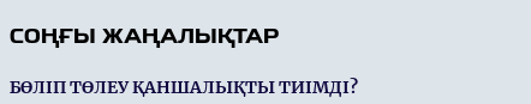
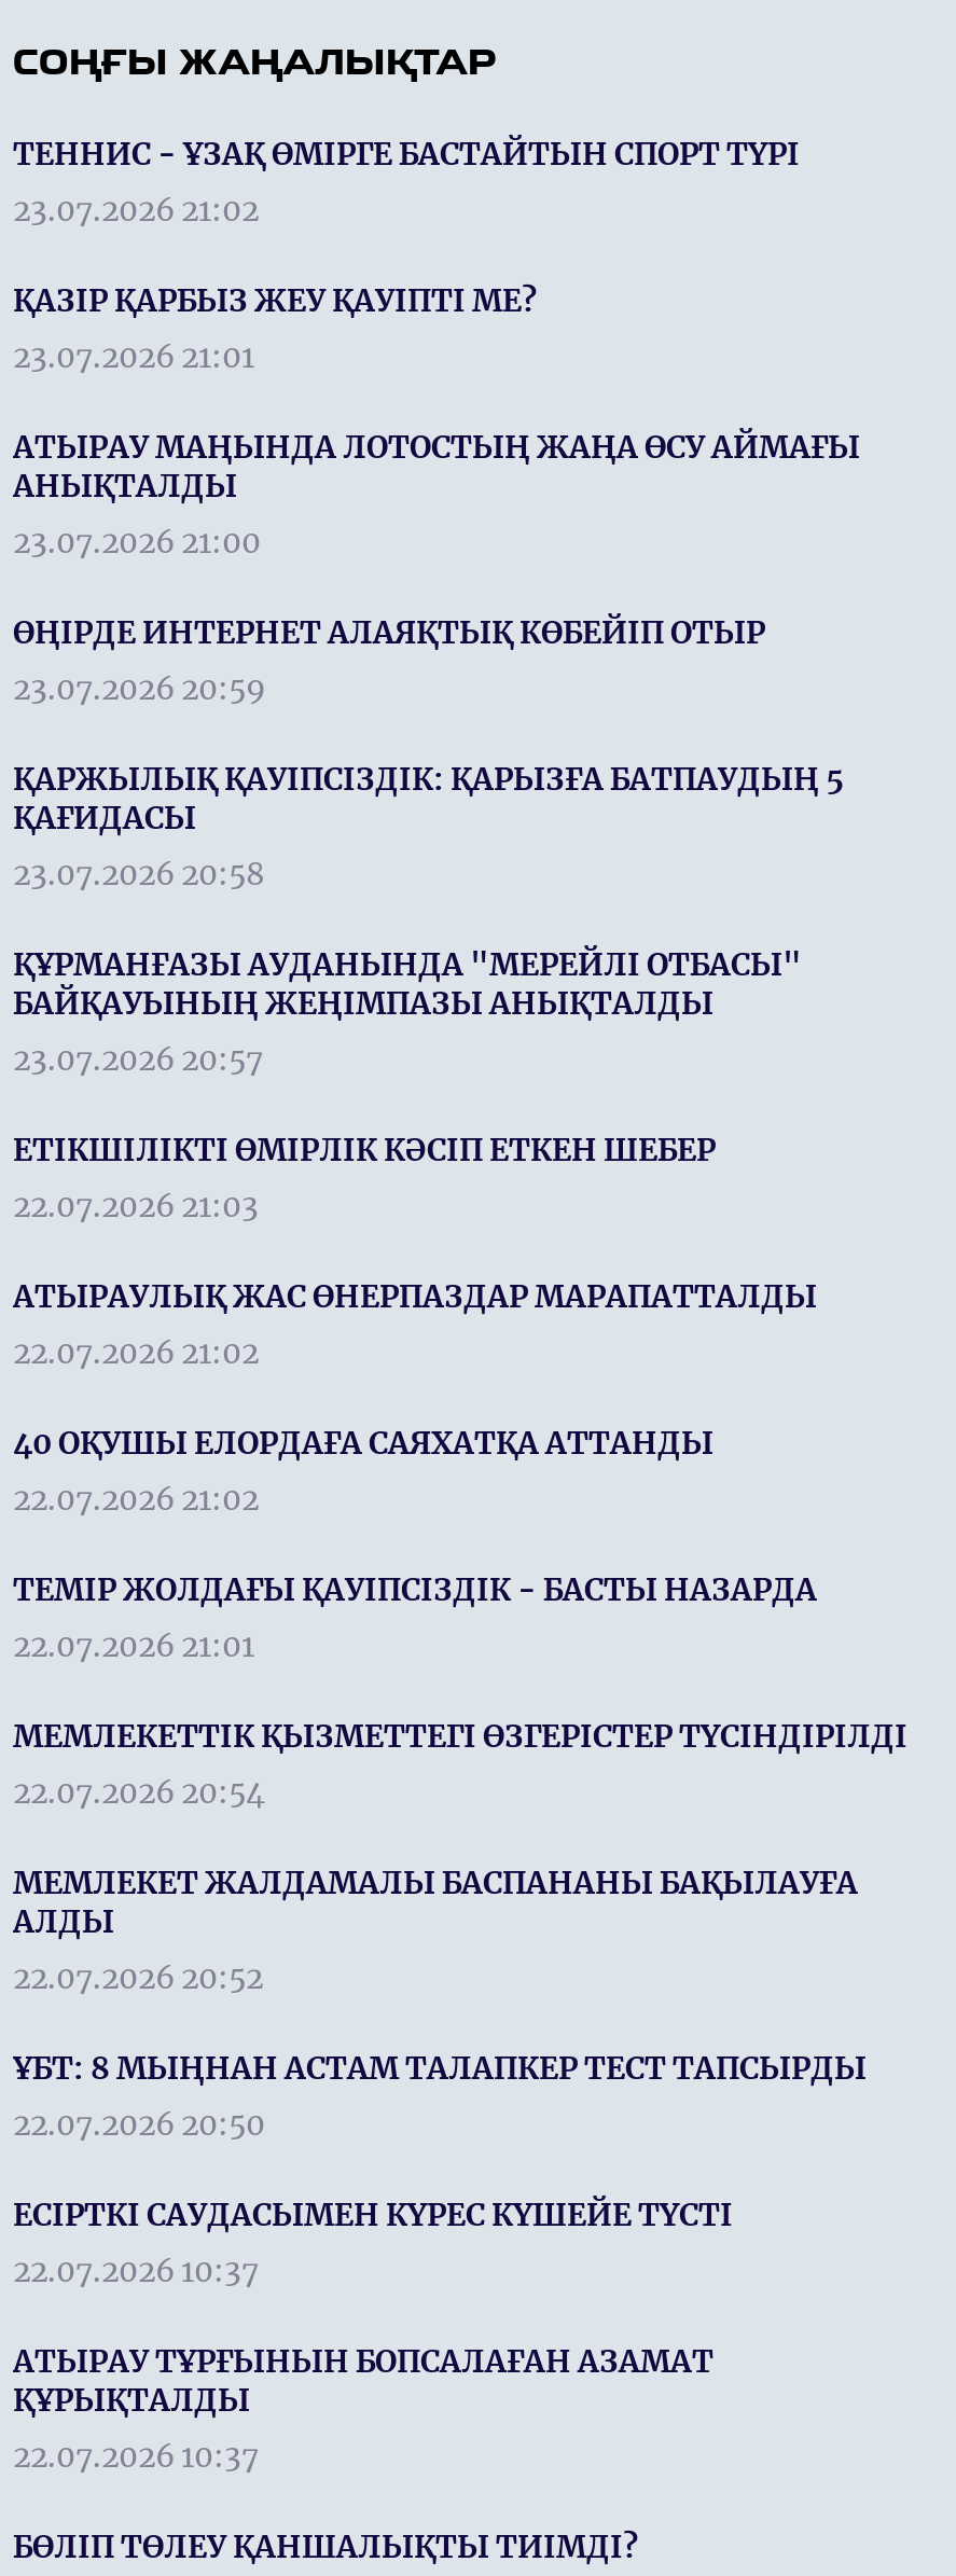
none -> [13,135,907,2476] ТЕННИС - ҰЗАҚ ӨМІРГЕ БАСТАЙТЫН СПОРТ ТҮРІ | 23.07.2026 21:02 | ҚАЗІР ҚАРБЫЗ ЖЕУ ҚАУІПТІ МЕ? | 23.07.2026 21:01 | АТЫРАУ МАҢЫНДА ЛОТОСТЫҢ ЖАҢА ӨСУ АЙМАҒЫ | АНЫҚТАЛДЫ | 23.07.2026 21:00 | ӨҢІРДЕ ИНТЕРНЕТ АЛАЯҚТЫҚ КӨБЕЙІП ОТЫР | 23.07.2026 20:59 | ҚАРЖЫЛЫҚ ҚАУІПСІЗДІК: ҚАРЫЗҒА БАТПАУДЫҢ 5 | ҚАҒИДАСЫ | 23.07.2026 20:58 | ҚҰРМАНҒАЗЫ АУДАНЫНДА "МЕРЕЙЛІ ОТБАСЫ" | БАЙҚАУЫНЫҢ ЖЕҢІМПАЗЫ АНЫҚТАЛДЫ | 23.07.2026 20:57 | ЕТІКШІЛІКТІ ӨМІРЛІК КӘСІП ЕТКЕН ШЕБЕР | 22.07.2026 21:03 | АТЫРАУЛЫҚ ЖАС ӨНЕРПАЗДАР МАРАПАТТАЛДЫ | 22.07.2026 21:02 | 40 ОҚУШЫ ЕЛОРДАҒА САЯХАТҚА АТТАНДЫ | 22.07.2026 21:02 | ТЕМІР ЖОЛДАҒЫ ҚАУІПСІЗДІК - БАСТЫ НАЗАРДА | 22.07.2026 21:01 | МЕМЛЕКЕТТІК ҚЫЗМЕТТЕГІ ӨЗГЕРІСТЕР ТҮСІНДІРІЛДІ | 22.07.2026 20:54 | МЕМЛЕКЕТ ЖАЛДАМАЛЫ БАСПАНАНЫ БАҚЫЛАУҒА | АЛДЫ | 22.07.2026 20:52 | ҰБТ: 8 МЫҢНАН АСТАМ ТАЛАПКЕР ТЕСТ ТАПСЫРДЫ | 22.07.2026 20:50 | ЕСІРТКІ САУДАСЫМЕН КҮРЕС КҮШЕЙЕ ТҮСТІ | 22.07.2026 10:37 | АТЫРАУ ТҰРҒЫНЫН БОПСАЛАҒАН АЗАМАТ | ҚҰРЫҚТАЛДЫ | 22.07.2026 10:37

